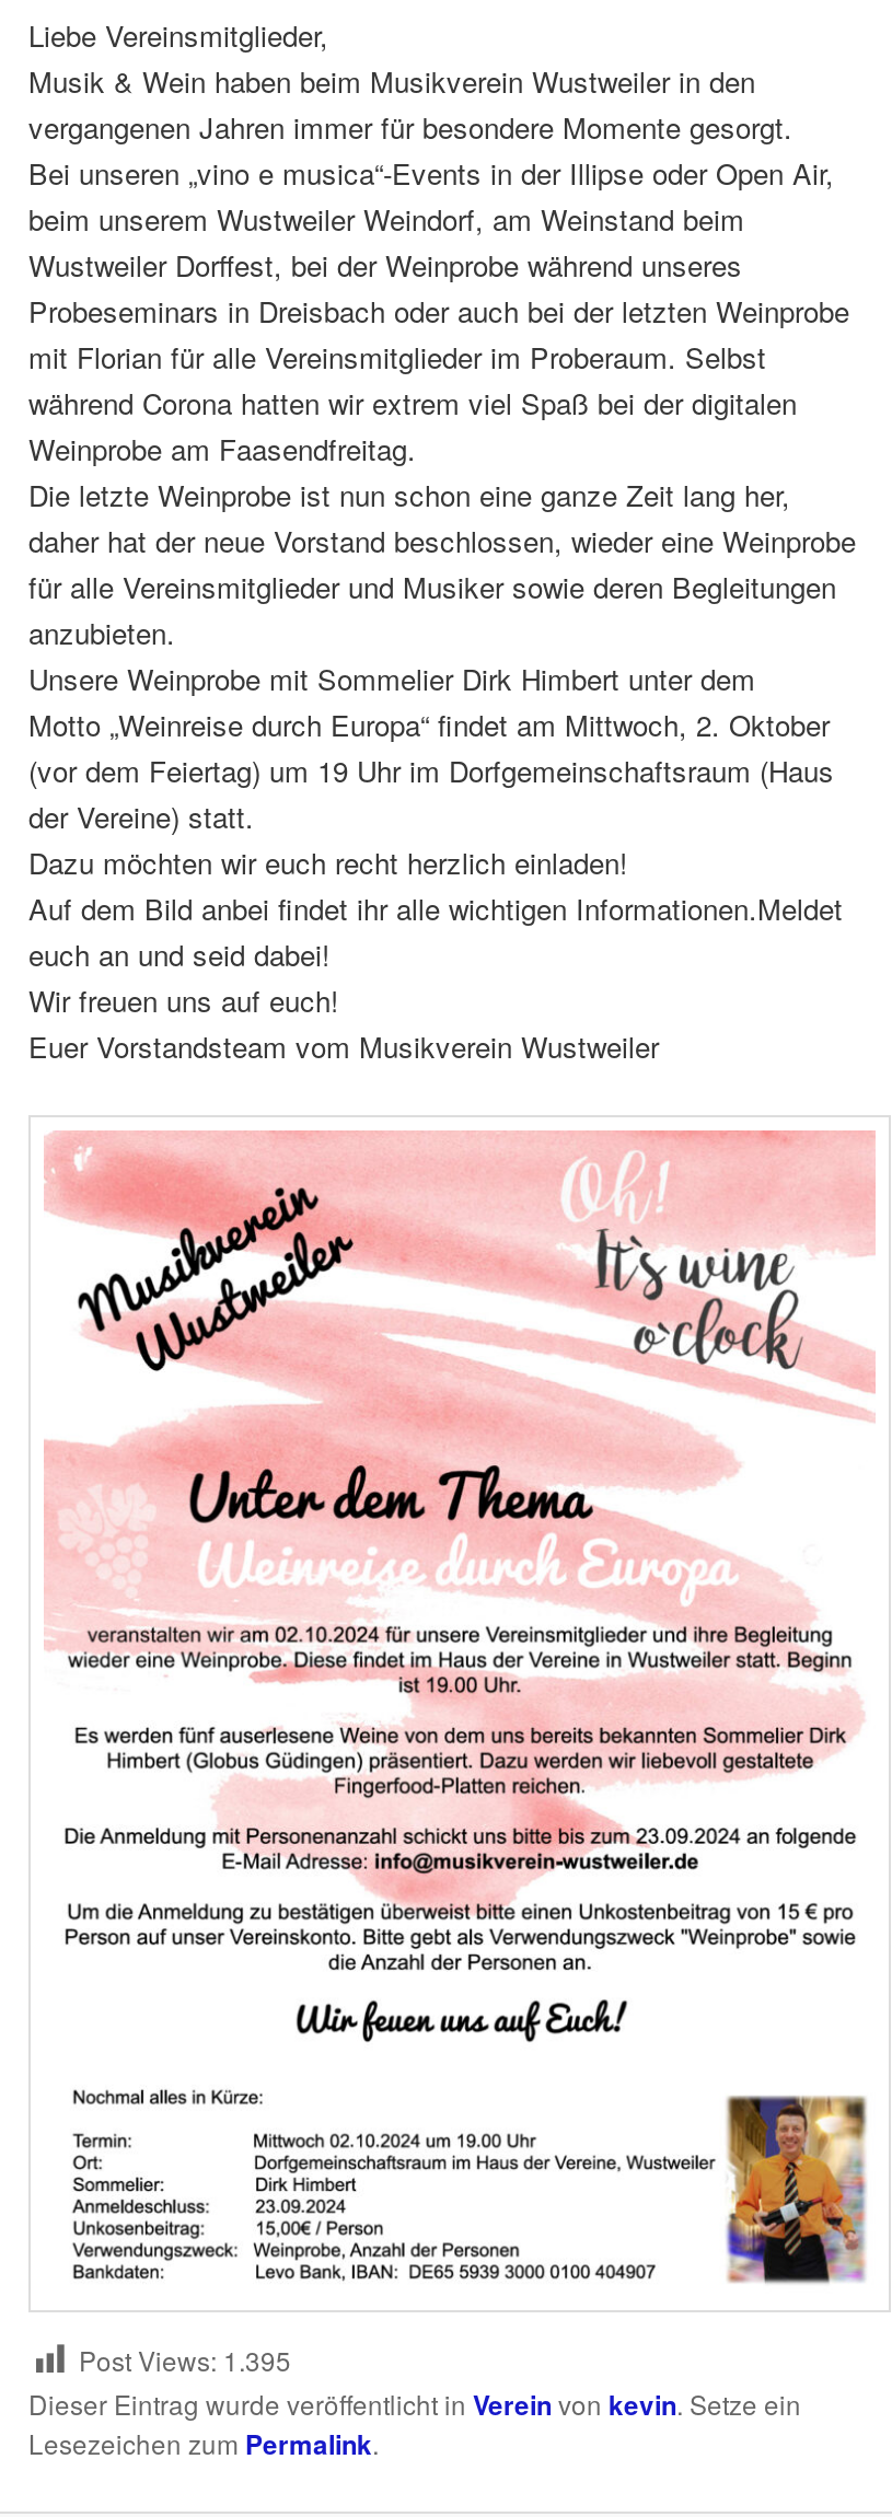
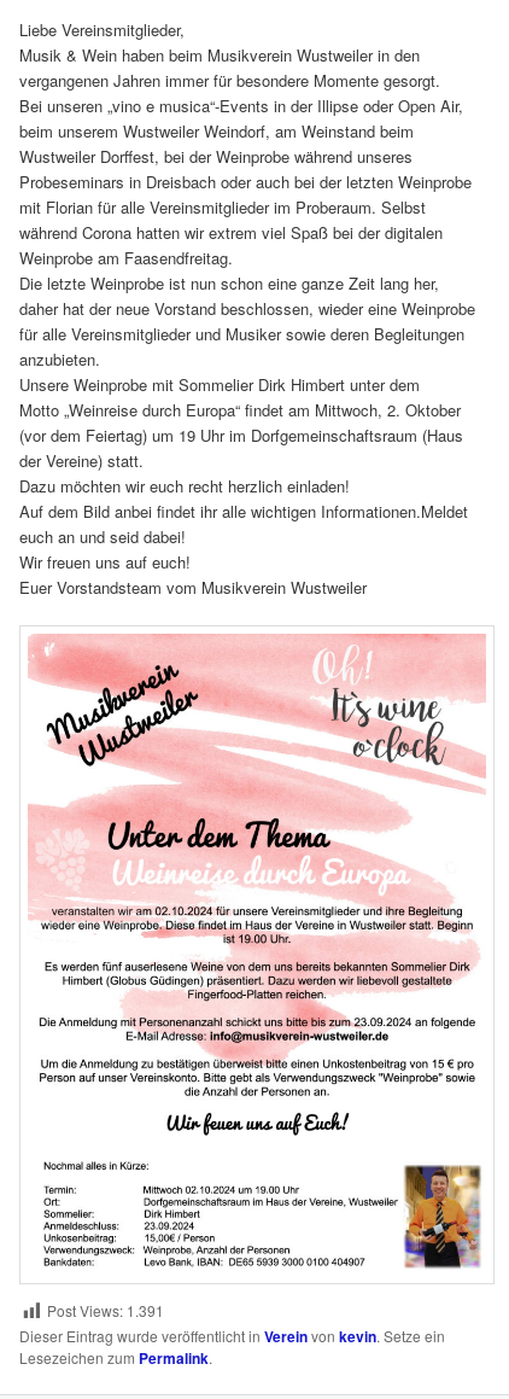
[79,2340,291,2377] Post Views: 1.395 -> [47,1301,164,1321] Post Views: 1.391

